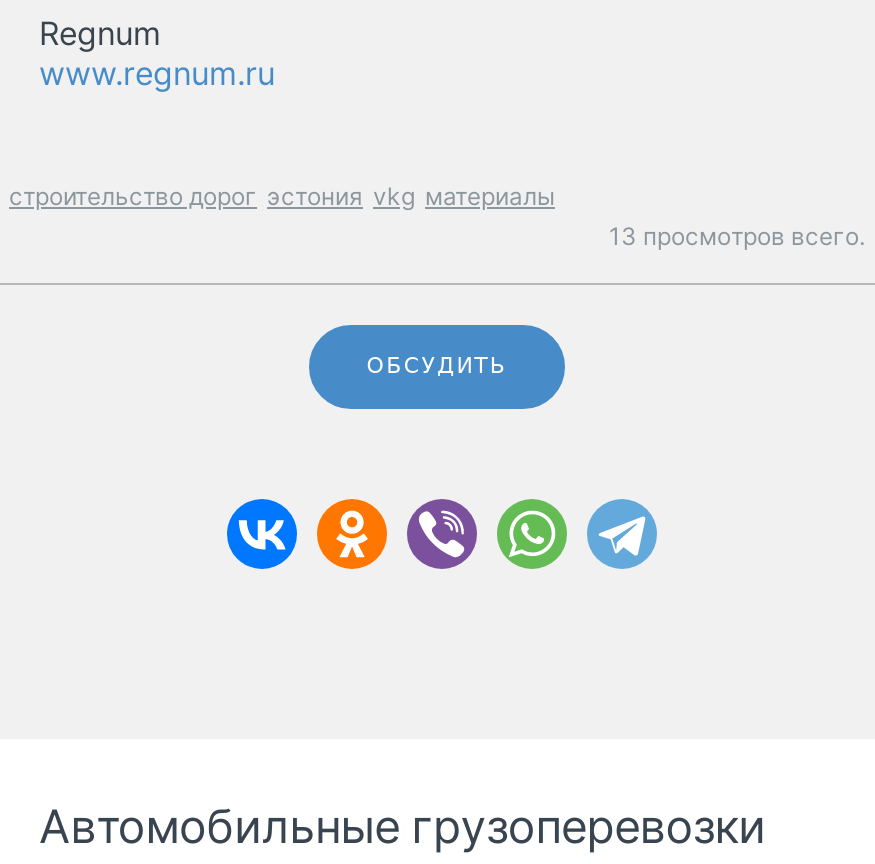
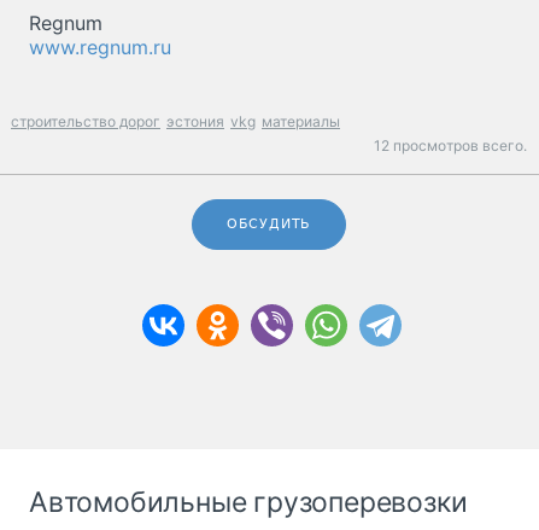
[609,221,865,251] 13 просмотров всего. -> [374,137,527,155] 12 просмотров всего.

